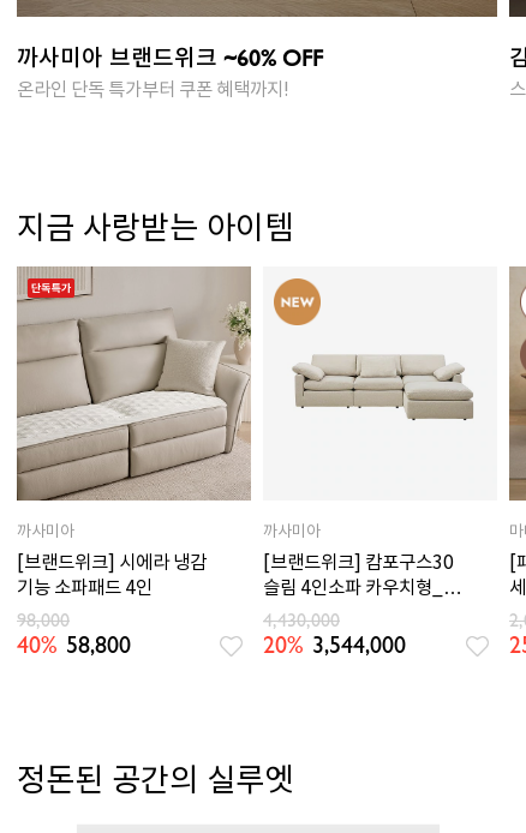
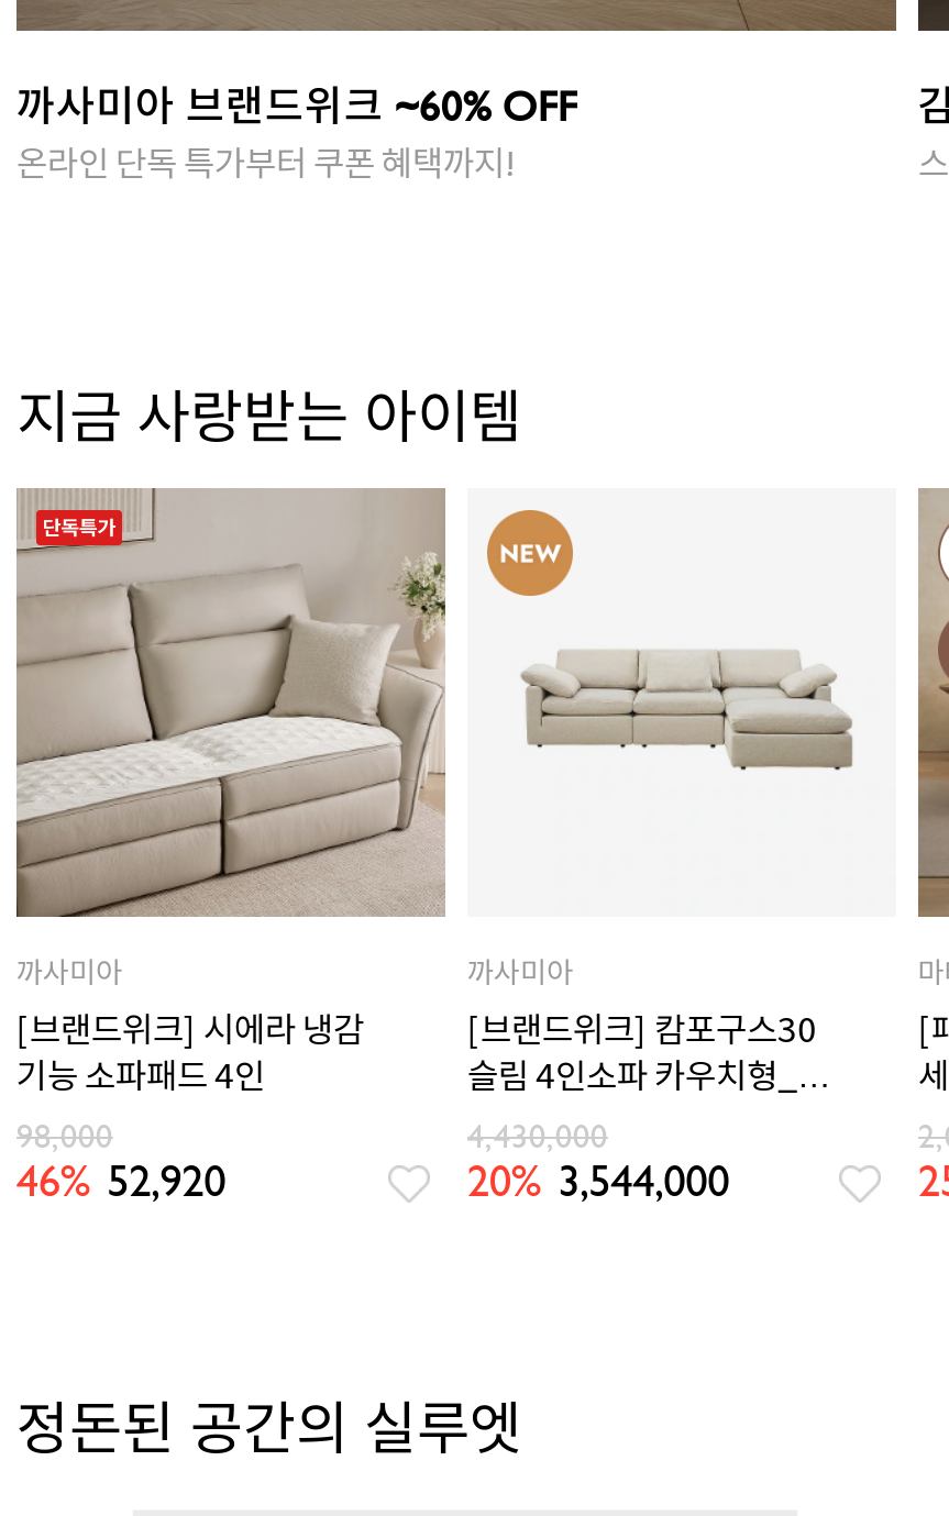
[17,627,131,661] 40% 58,800 -> [16,1149,226,1211] 46% 52,920

